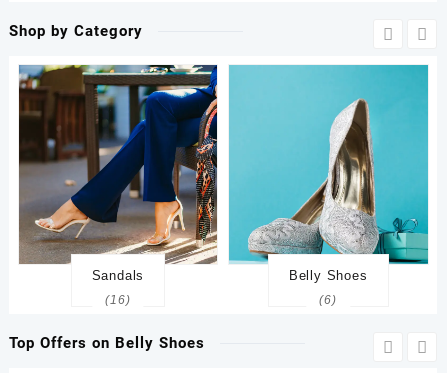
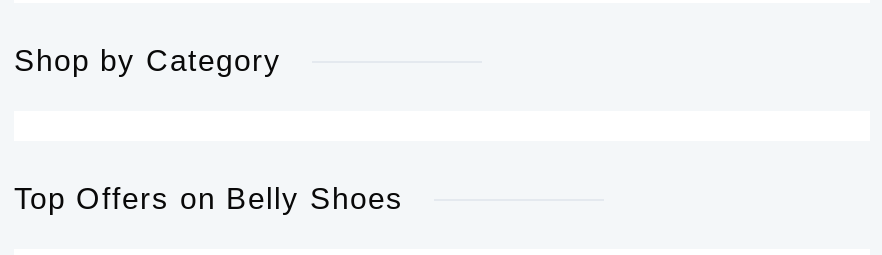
[18,64,218,307] [image] | Sandals | (16) -> none
[228,64,429,307] [image] | Belly Shoes | (6) -> none

